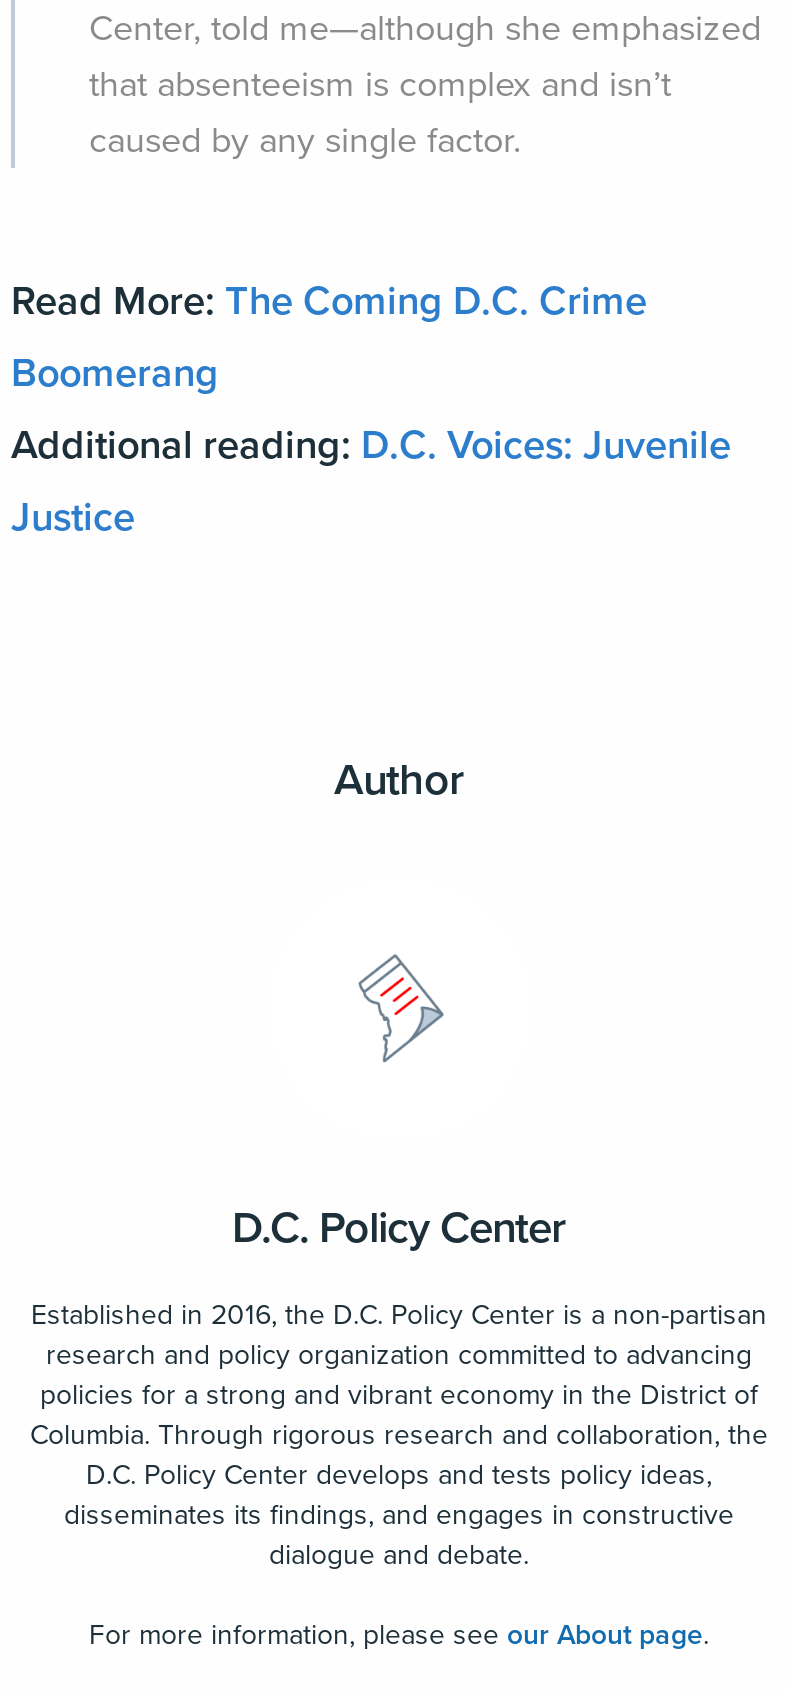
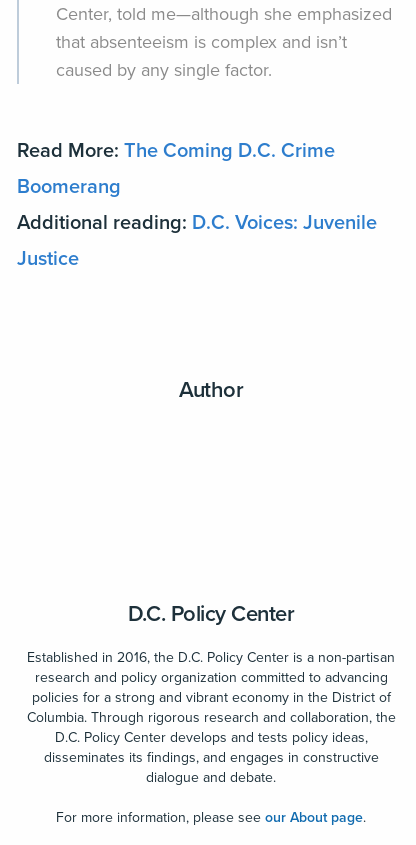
[357,952,445,1064] [image] -> none

